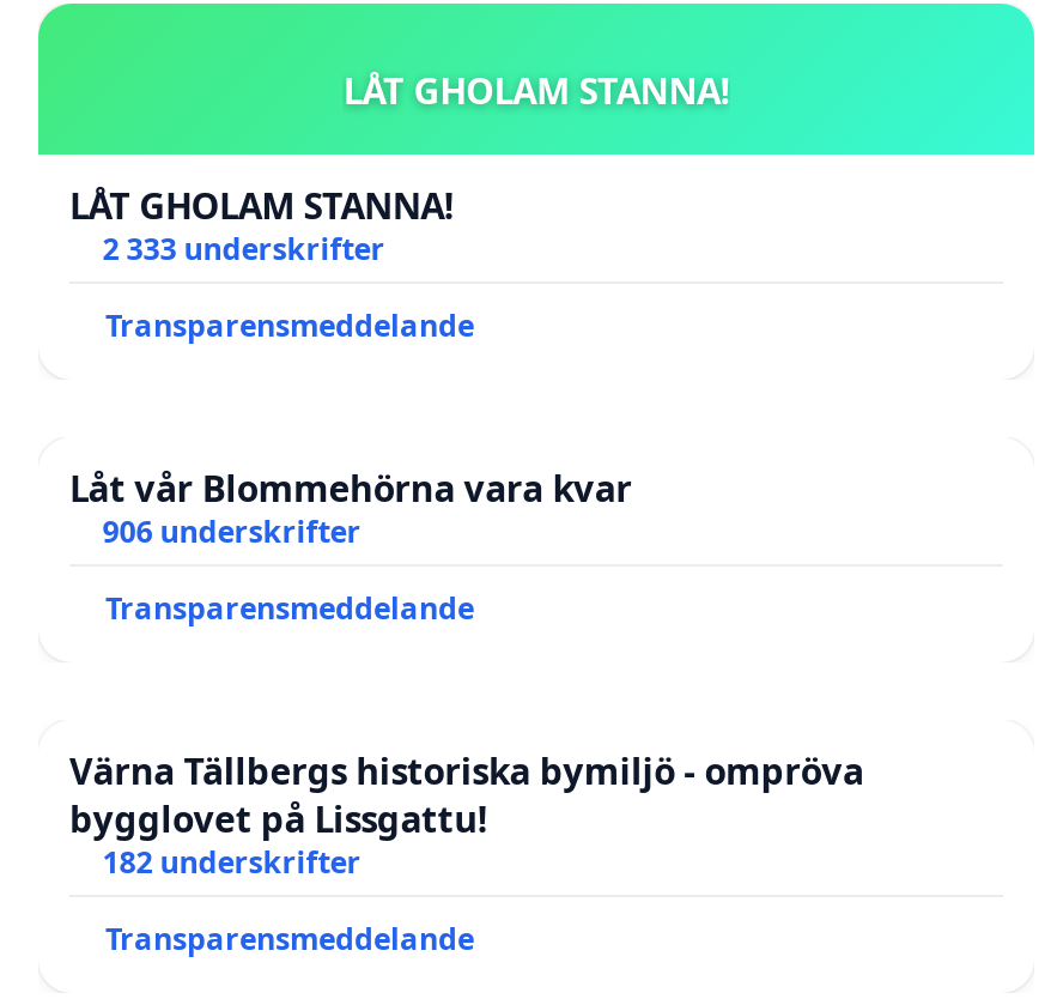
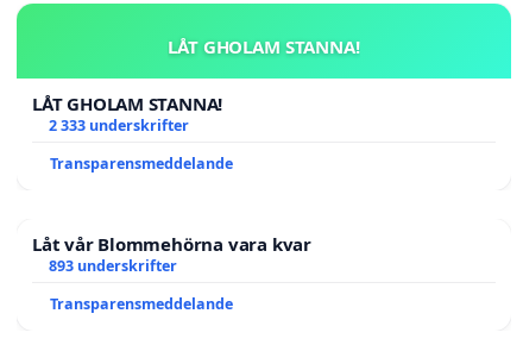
[69,511,864,882] 906 underskrifter | Transparensmeddelande | Värna Tällbergs historiska bymiljö - ompröva | bygglovet på Lissgattu! | 182 underskrifter -> [48,256,177,276] 893 underskrifter

